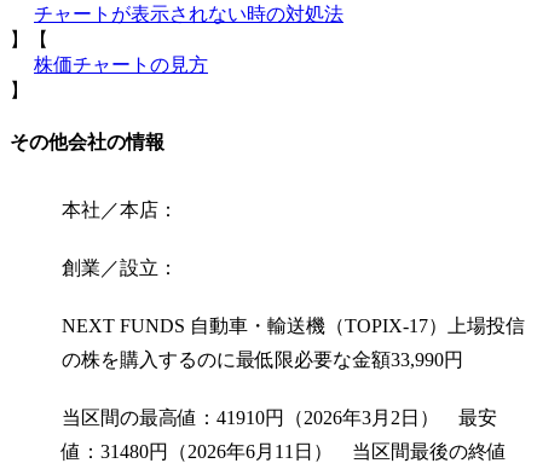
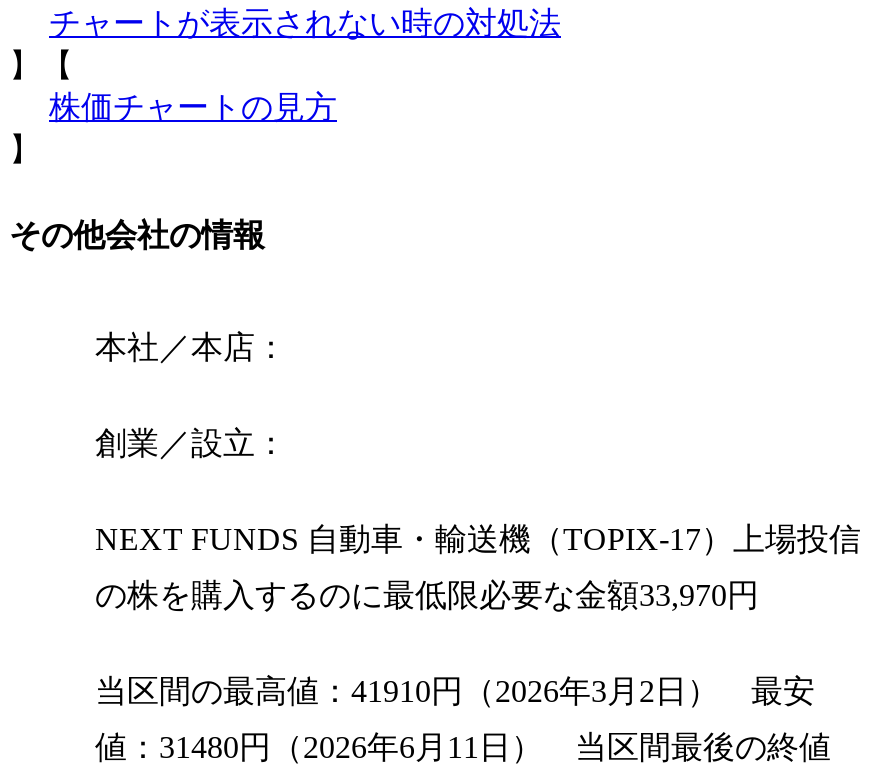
[62,349,463,370] の株を購入するのに最低限必要な金額33,990円 -> [95,578,759,612] の株を購入するのに最低限必要な金額33,970円

